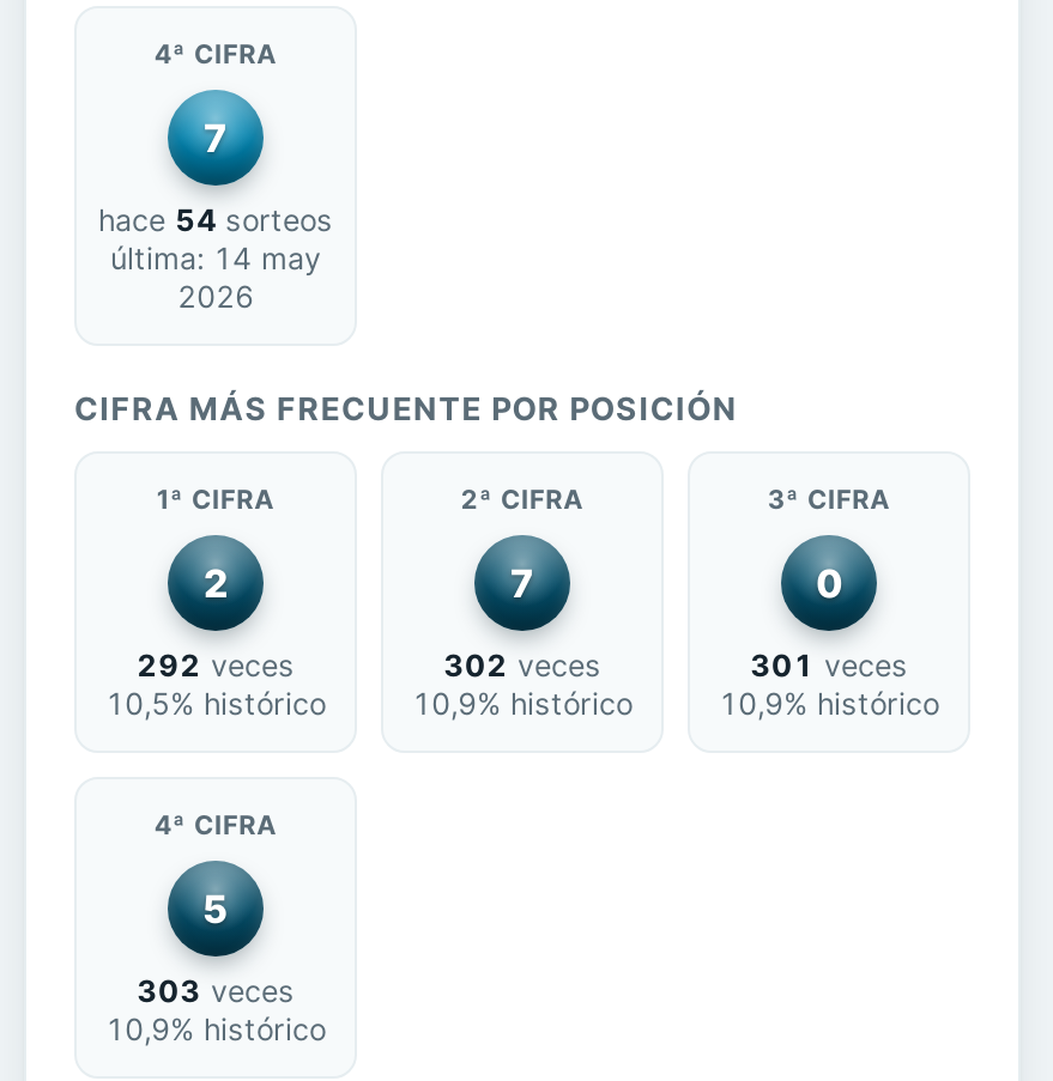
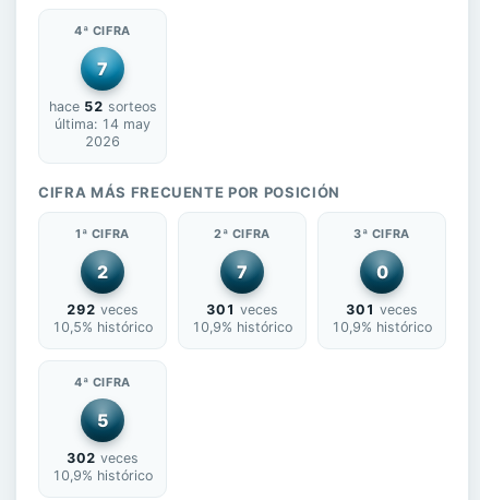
[98,202,333,238] hace 54 sorteos -> [49,98,157,114] hace 52 sorteos
[443,647,601,683] 302 veces -> [206,301,278,317] 301 veces
[137,973,295,1008] 303 veces -> [67,449,139,466] 302 veces

